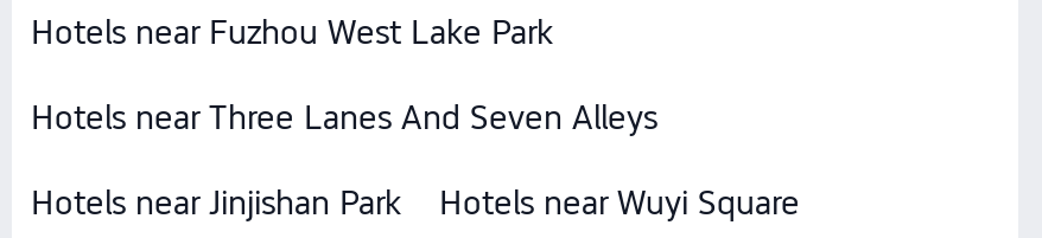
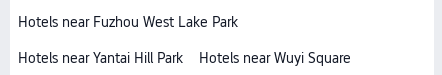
[31,98,657,221] Hotels near Three Lanes And Seven Alleys | Hotels near Jinjishan Park -> [18,50,183,66] Hotels near Yantai Hill Park

